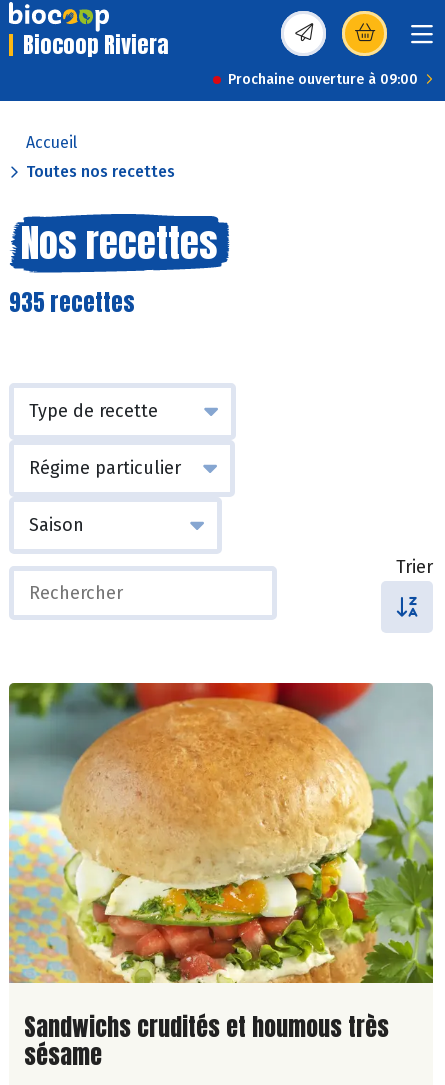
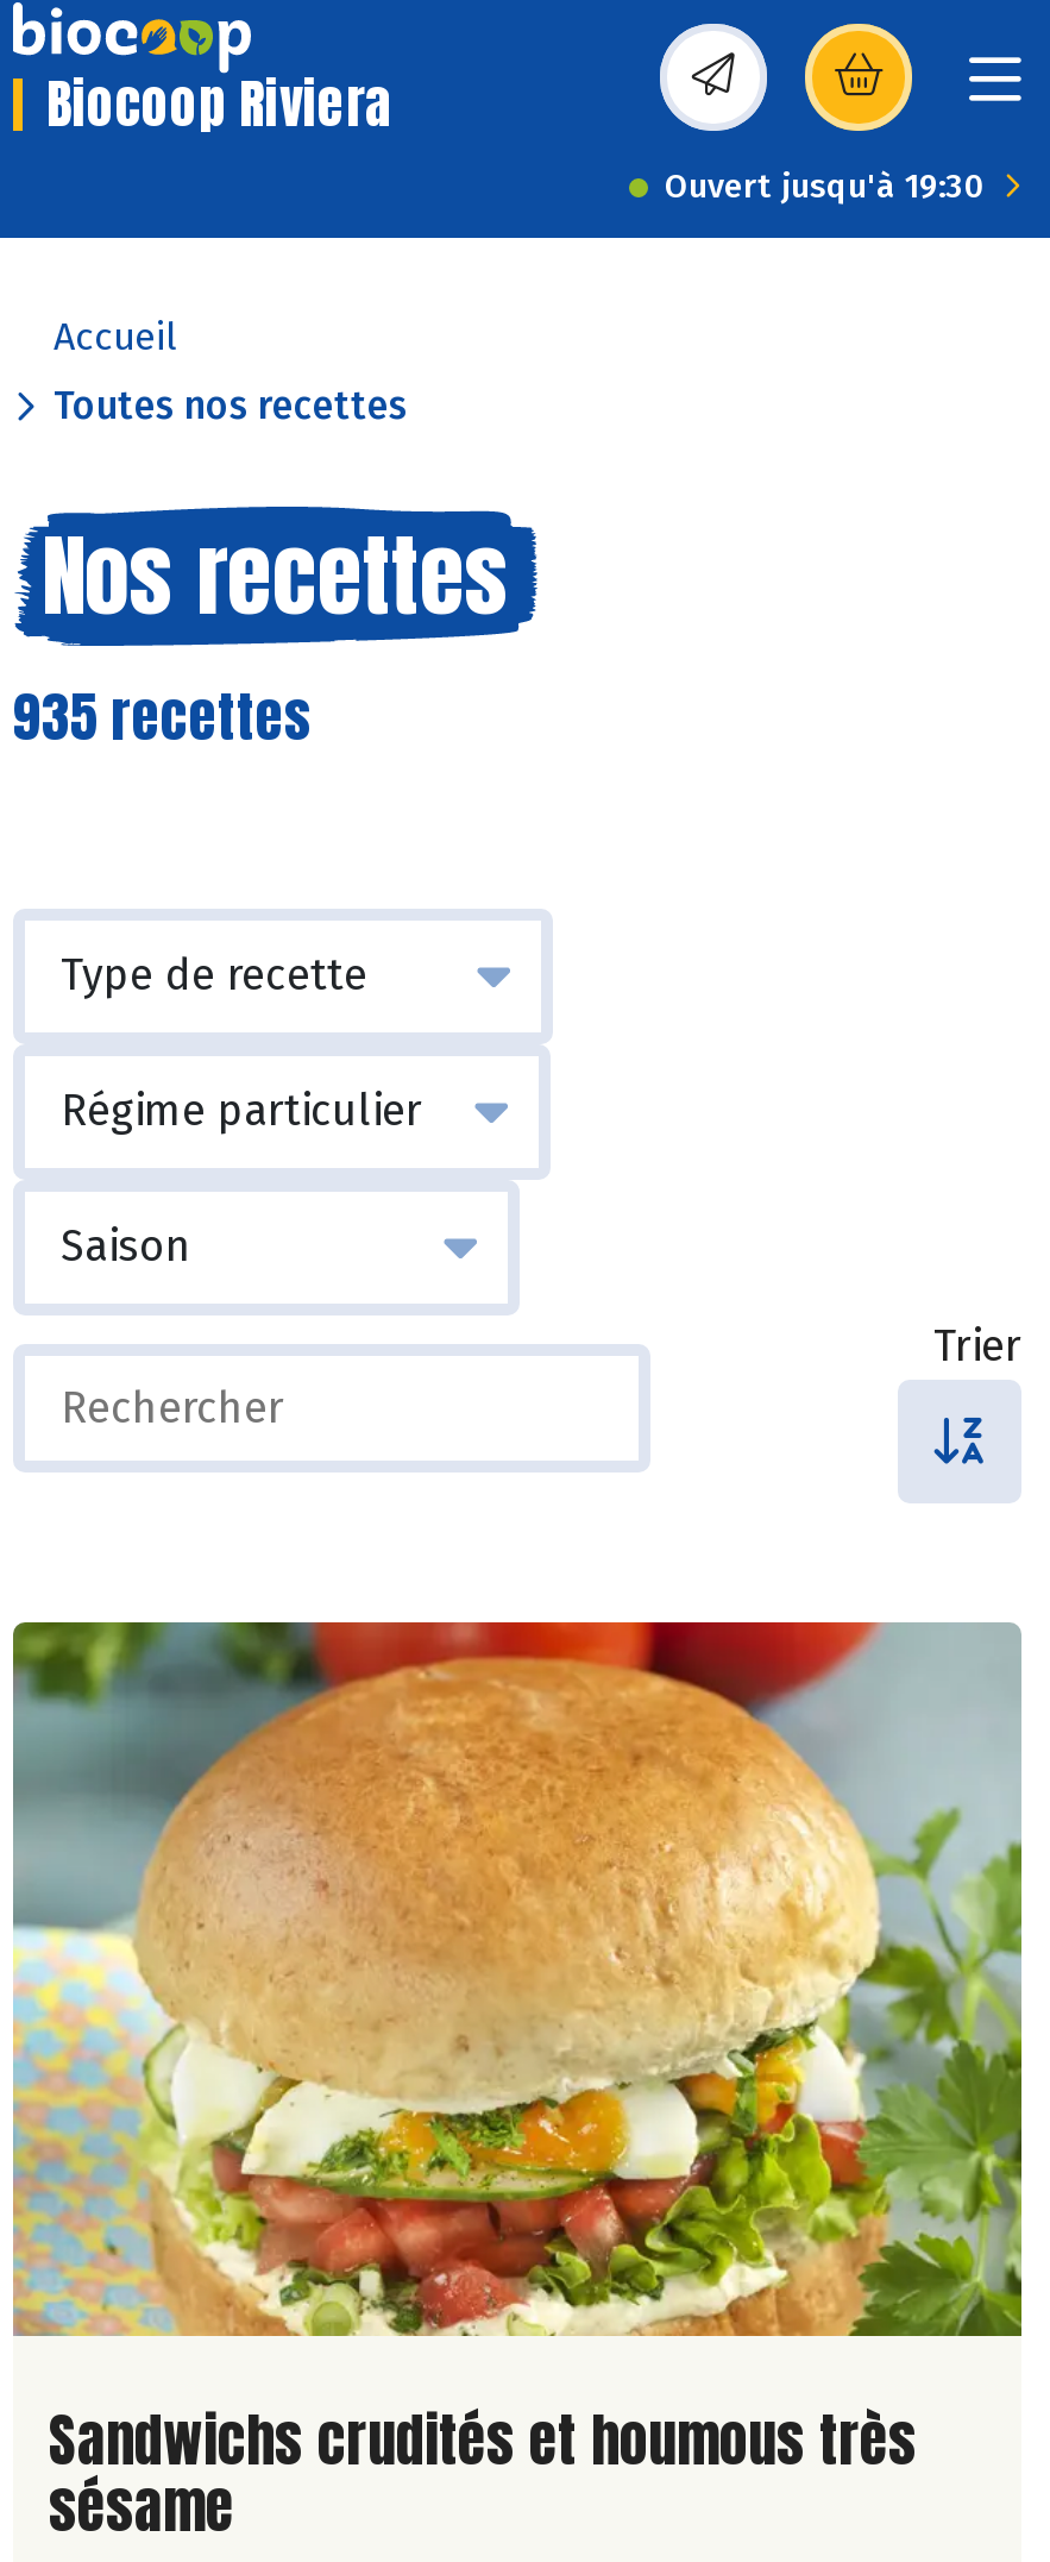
[228,71,418,88] Prochaine ouverture à 09:00 -> [665,167,986,207] Ouvert jusqu'à 19:30

